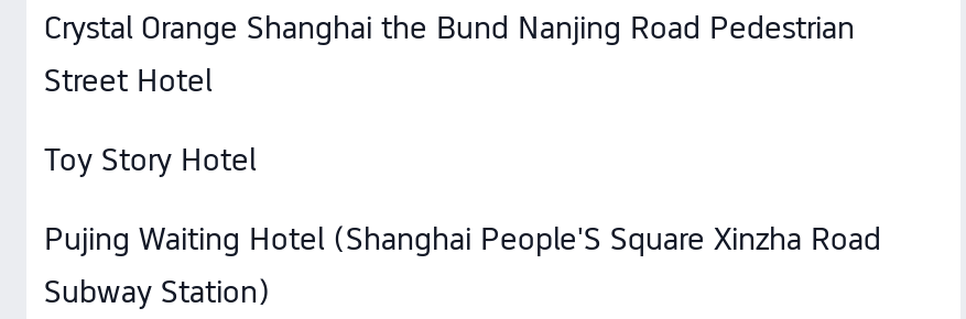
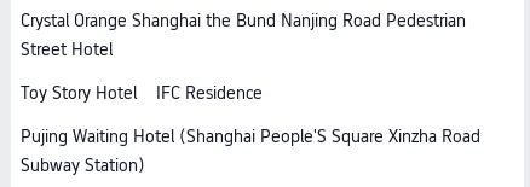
none -> [156,83,263,103] IFC Residence

